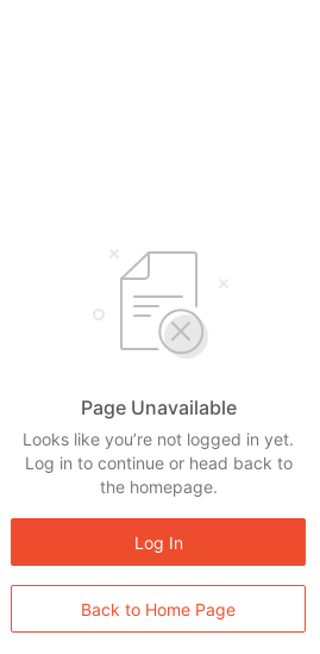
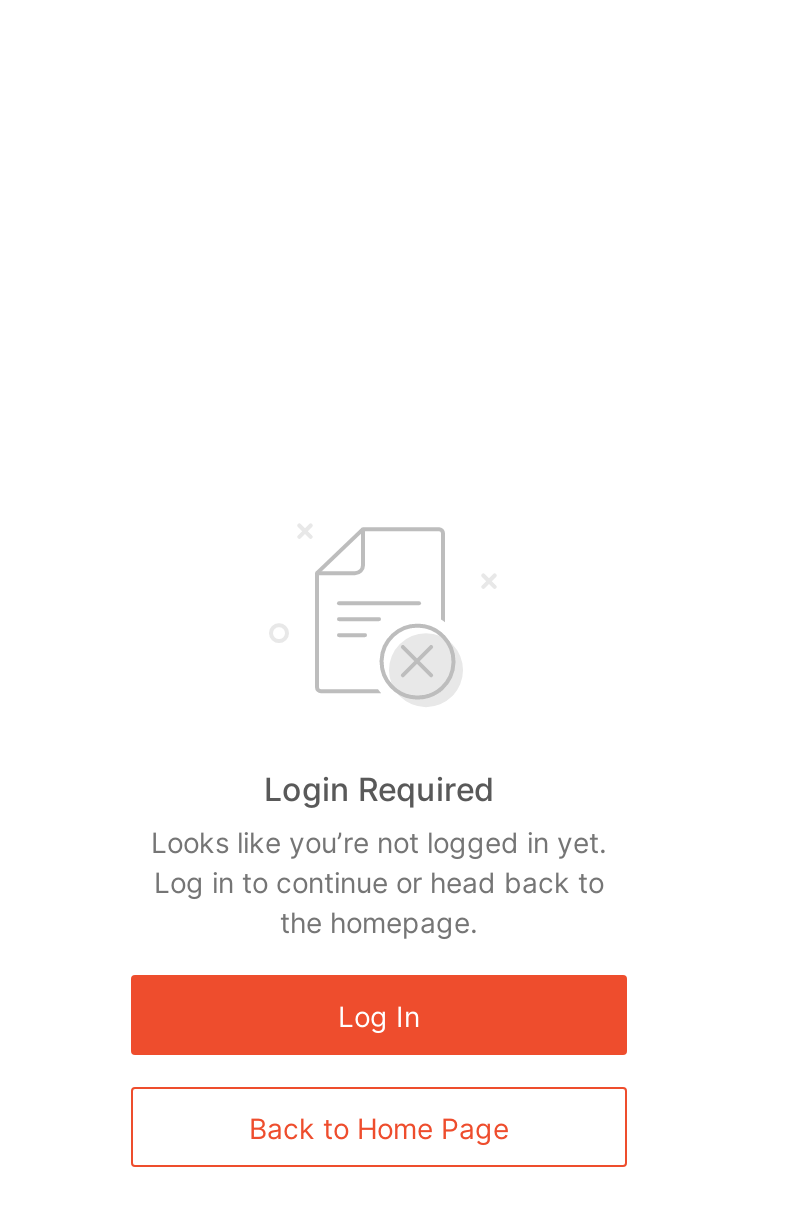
[80,395,236,419] Page Unavailable -> [264,769,494,809] Login Required

